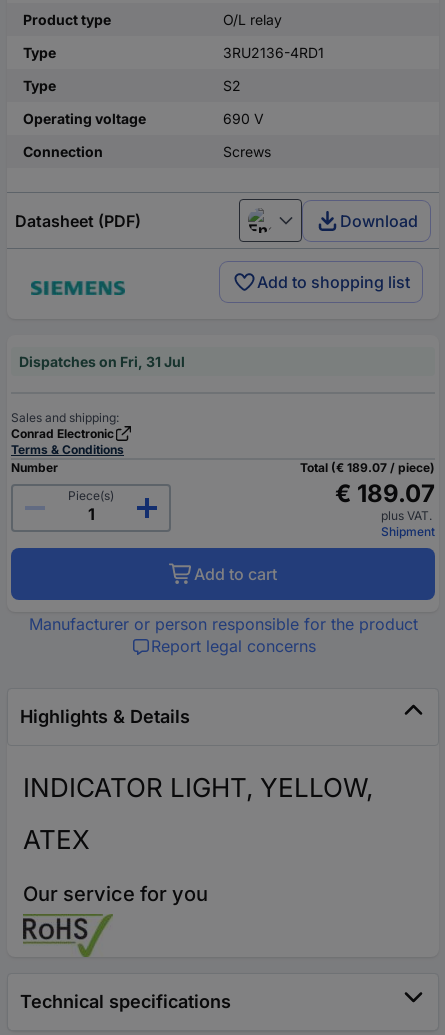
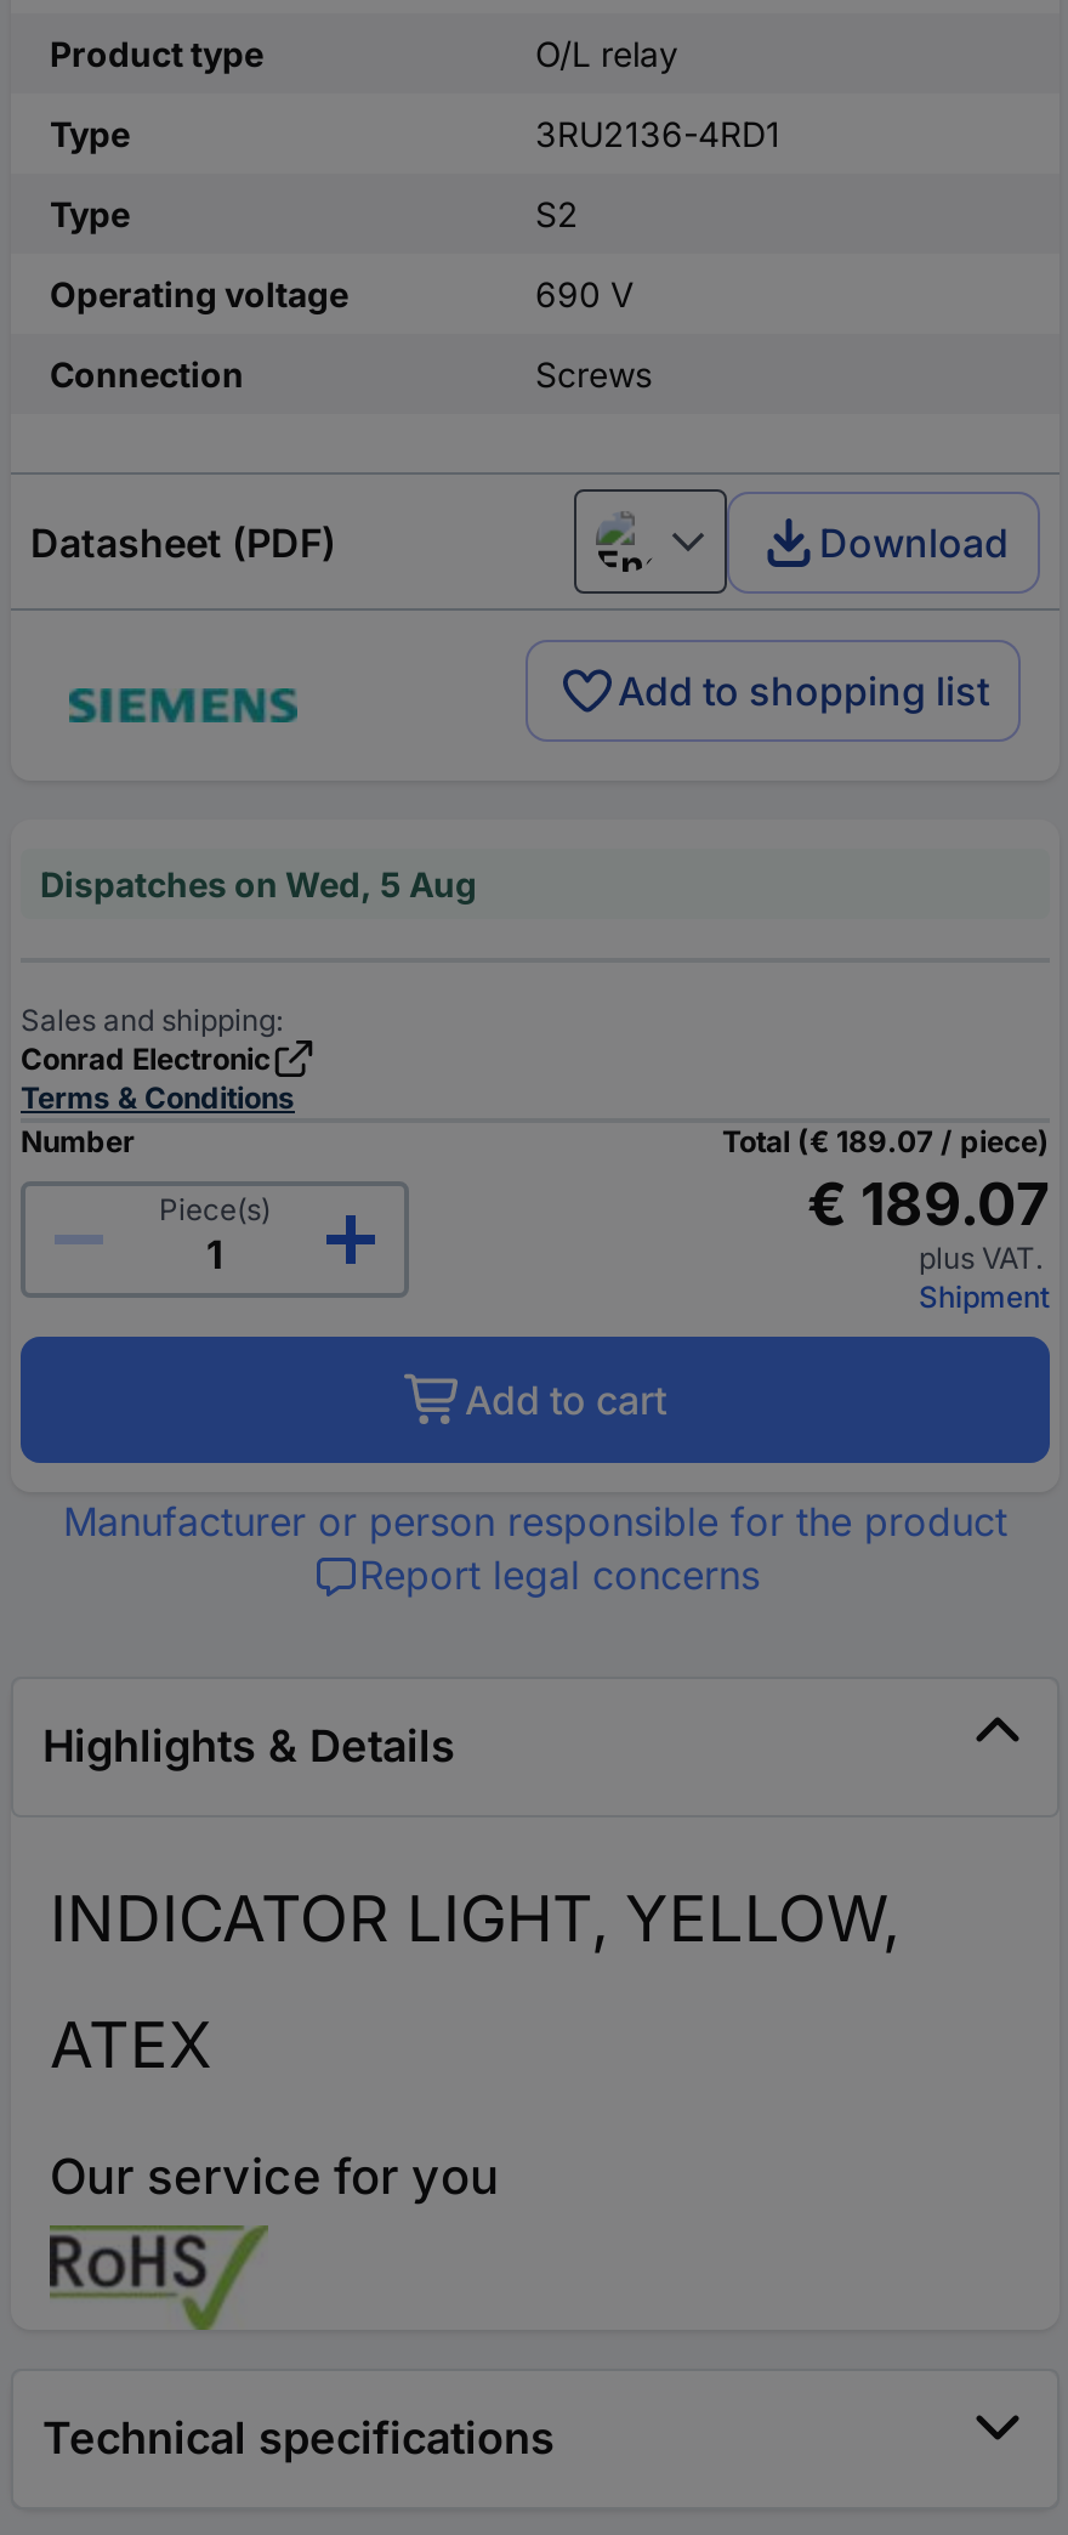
[19,353,185,370] Dispatches on Fri, 31 Jul -> [40,863,477,904] Dispatches on Wed, 5 Aug

